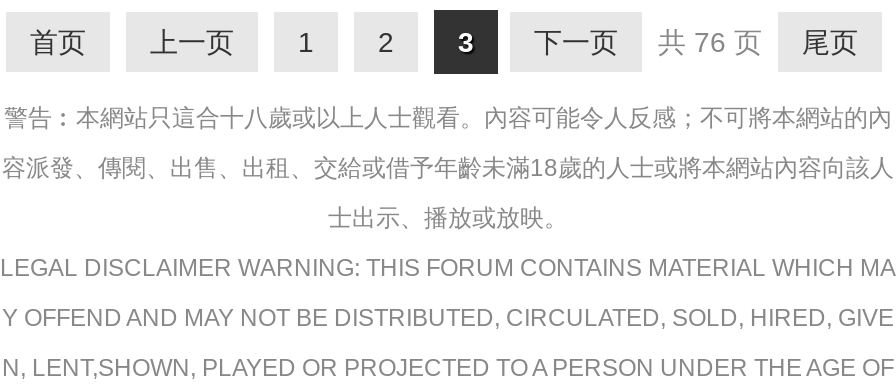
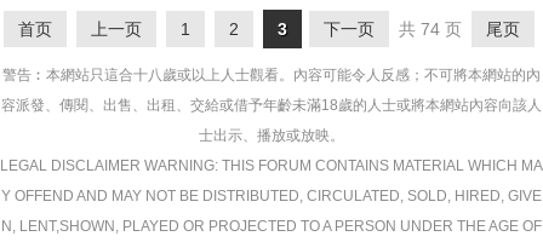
[30,26,858,58] 首页 上一页 1 2 3 下一页 共 76 页 尾页 -> [18,19,520,39] 首页 上一页 1 2 3 下一页 共 74 页 尾页

